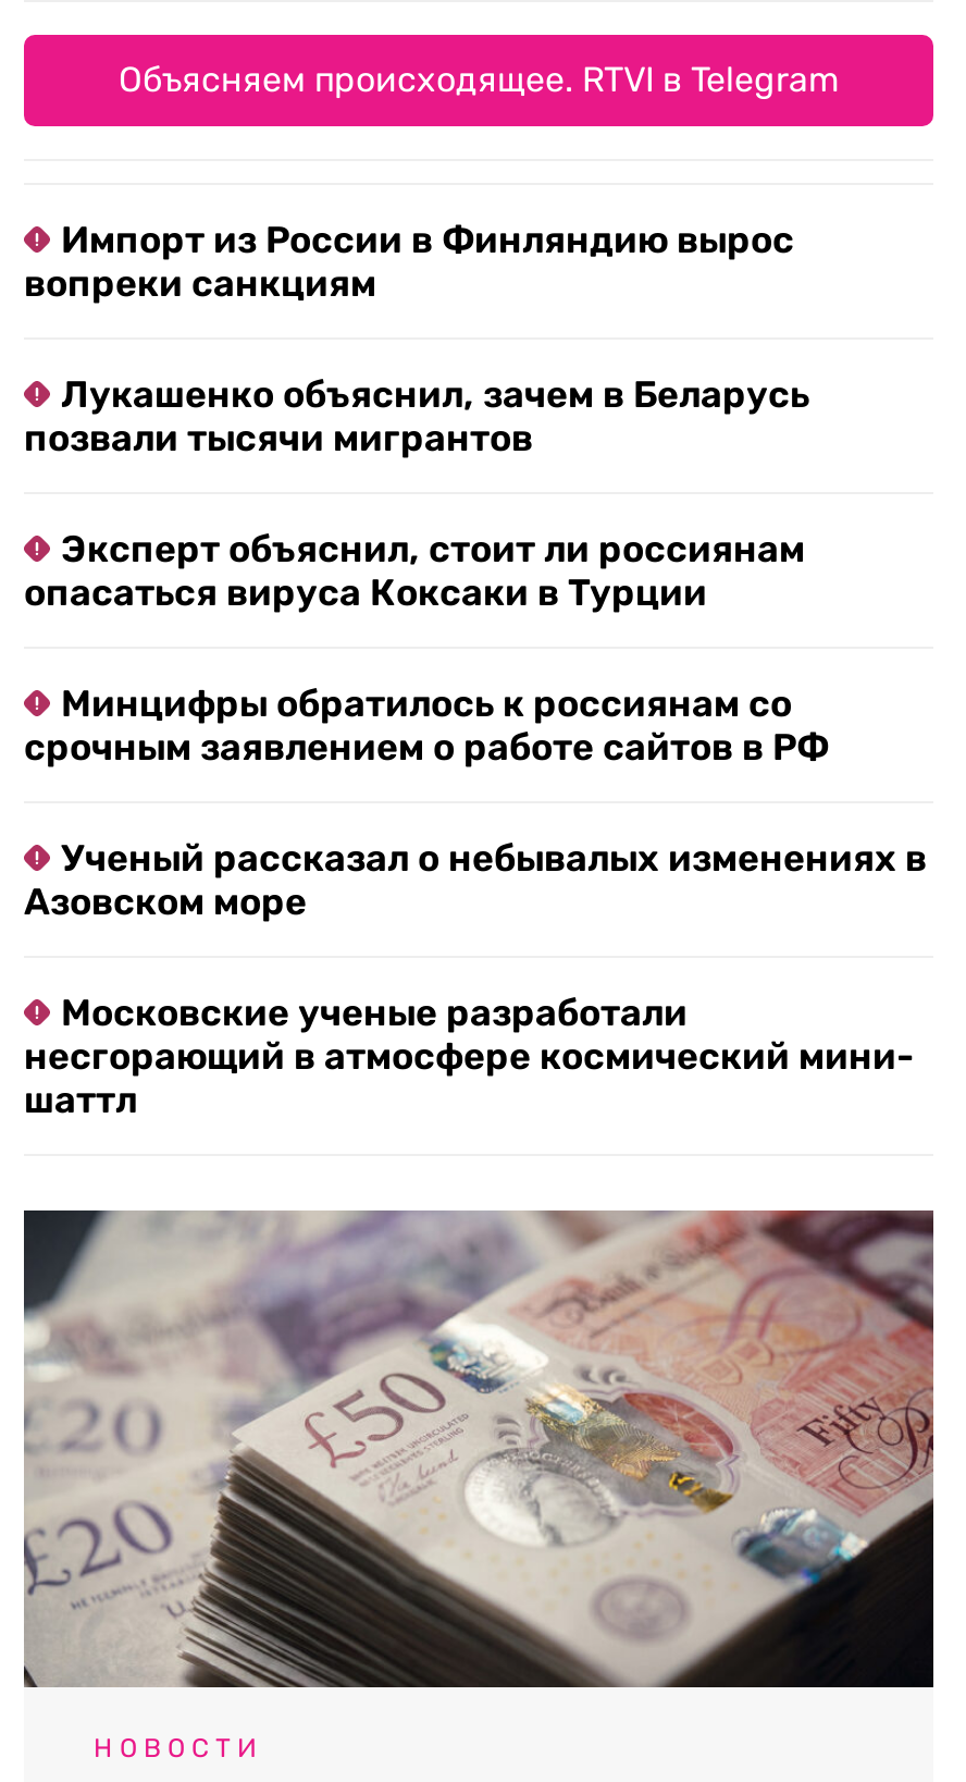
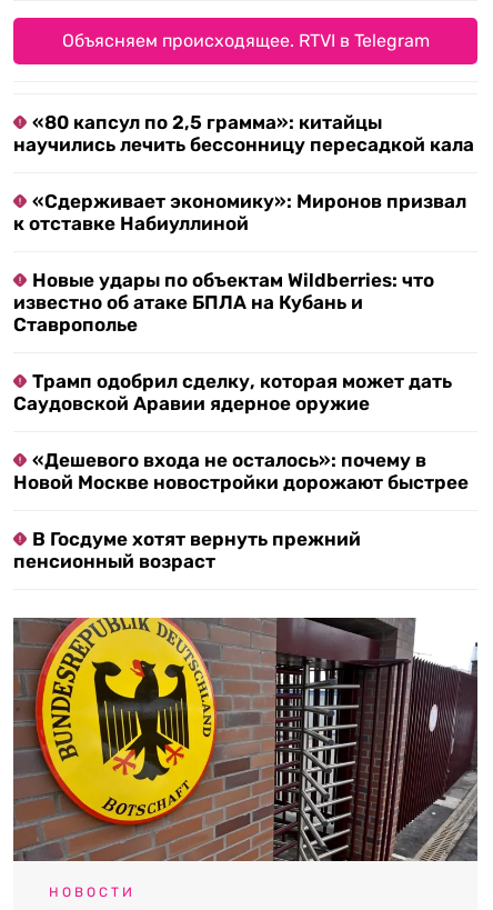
[24,218,794,305] Импорт из России в Финляндию вырос | вопреки санкциям -> [13,111,474,156] «80 капсул по 2,5 грамма»: китайцы | научились лечить бессонницу пересадкой кала
[24,373,809,460] Лукашенко объяснил, зачем в Беларусь | позвали тысячи мигрантов -> [13,190,466,235] «Сдерживает экономику»: Миронов призвал | к отставке Набиуллиной
[24,527,805,614] Эксперт объяснил, стоит ли россиянам | опасаться вируса Коксаки в Турции -> [13,269,434,336] Новые удары по объектам Wildberries: что | известно об атаке БПЛА на Кубань и | Ставрополье
[24,682,829,769] Минцифры обратилось к россиянам со | срочным заявлением о работе сайтов в РФ -> [13,370,452,415] Трамп одобрил сделку, которая может дать | Саудовской Аравии ядерное оружие
[24,836,927,923] Ученый рассказал о небывалых изменениях в | Азовском море -> [13,449,469,493] «Дешевого входа не осталось»: почему в | Новой Москве новостройки дорожают быстрее
[24,991,914,1121] Московские ученые разработали | несгорающий в атмосфере космический мини- | шаттл -> [13,528,361,572] В Госдуме хотят вернуть прежний | пенсионный возраст
[24,1208,936,1689] [image] -> [12,617,479,862] [image]

